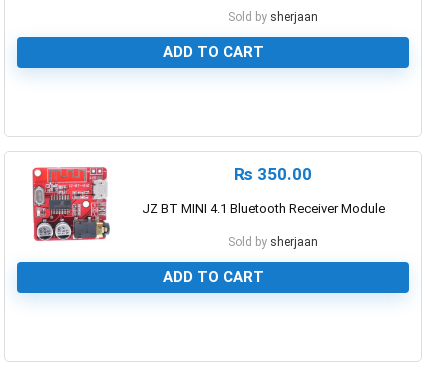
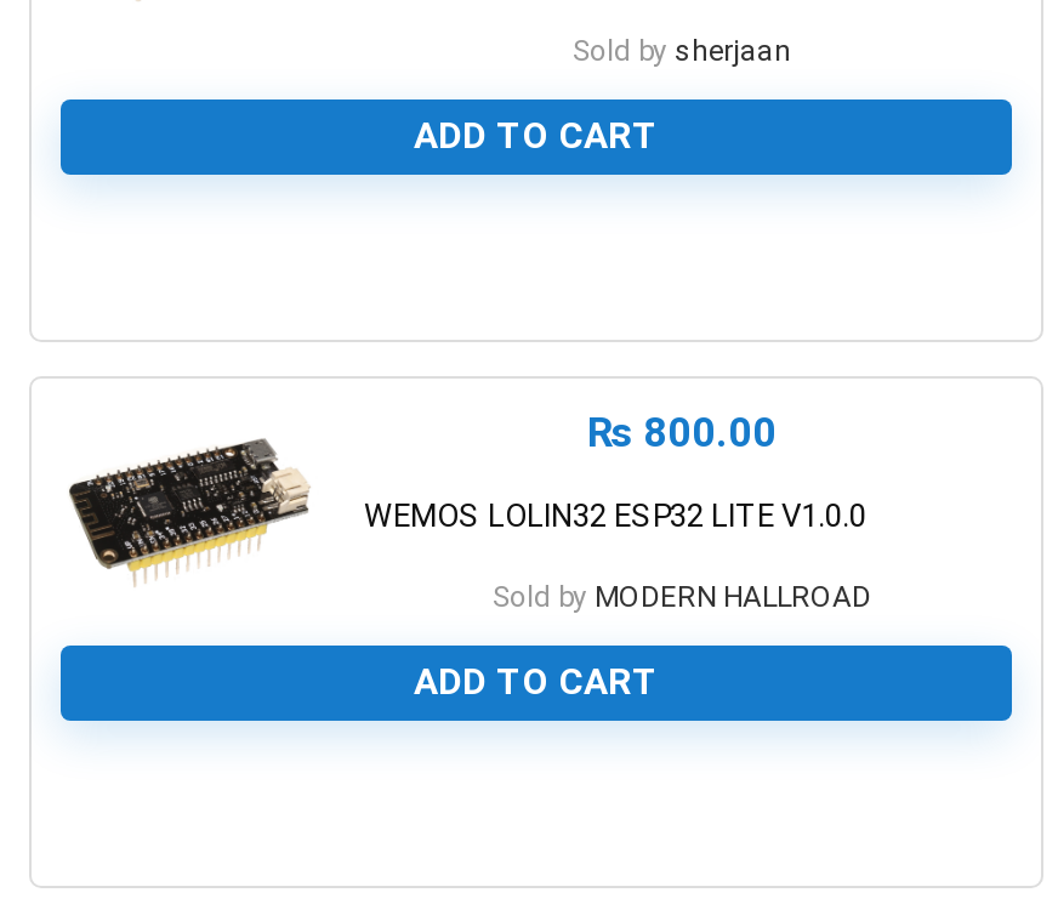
[21,166,385,242] [image] | JZ BT MINI 4.1 Bluetooth Receiver Module -> [68,415,866,595] [image] | WEMOS LOLIN32 ESP32 LITE V1.0.0
[234,164,312,184] ₨ 350.00 -> [587,408,777,456] ₨ 800.00
[228,235,318,249] Sold by sherjaan -> [493,580,871,614] Sold by MODERN HALLROAD

